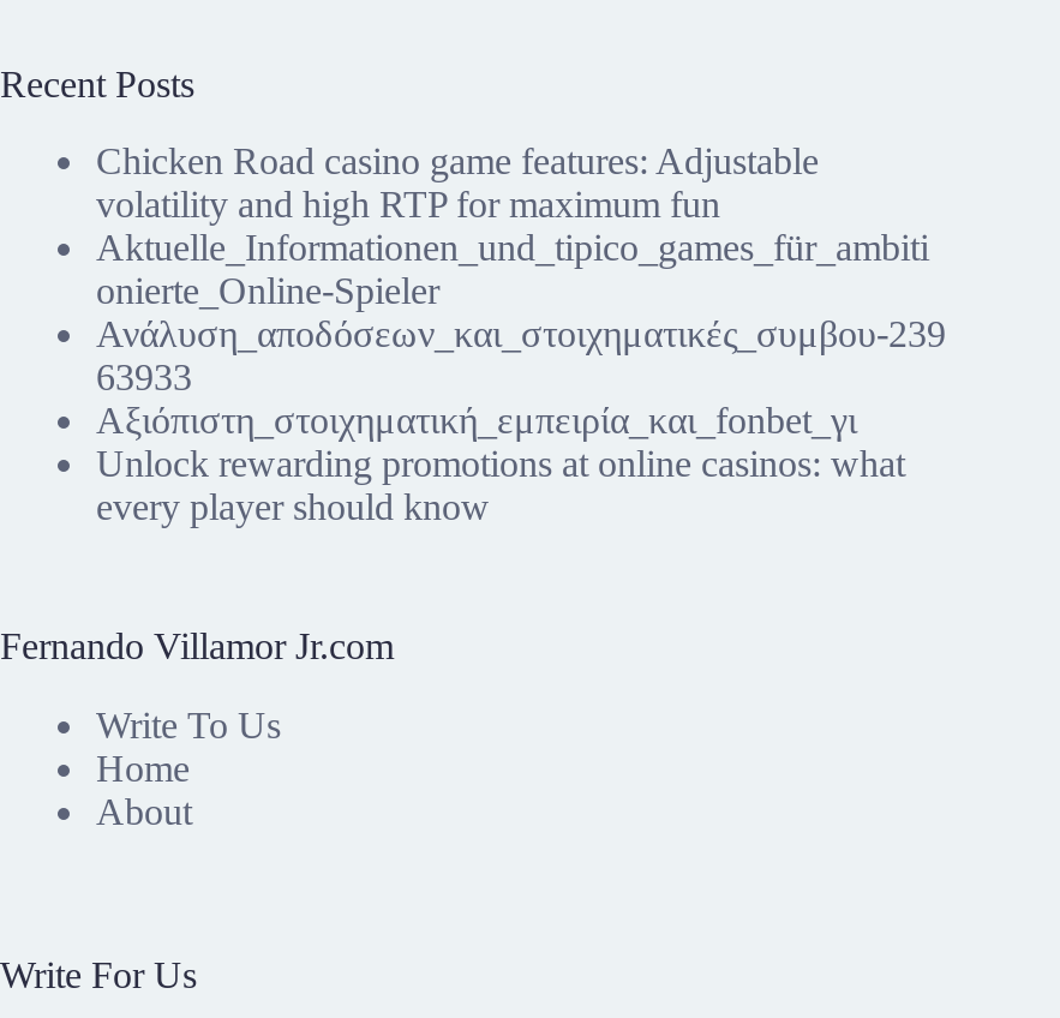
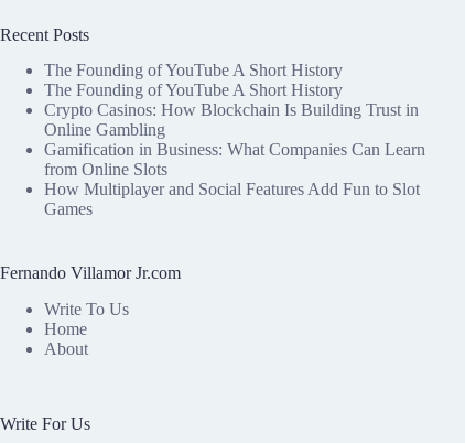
[96,141,946,528] Chicken Road casino game features: Adjustable | volatility and high RTP for maximum fun | Aktuelle_Informationen_und_tipico_games_für_ambiti | onierte_Online-Spieler | Ανάλυση_αποδόσεων_και_στοιχηματικές_συμβου-239 | 63933 | Αξιόπιστη_στοιχηματική_εμπειρία_και_fonbet_γι | Unlock rewarding promotions at online casinos: what | every player should know -> [44,61,425,219] The Founding of YouTube A Short History | The Founding of YouTube A Short History | Crypto Casinos: How Blockchain Is Building Trust in | Online Gambling | Gamification in Business: What Companies Can Learn | from Online Slots | How Multiplayer and Social Features Add Fun to Slot | Games

